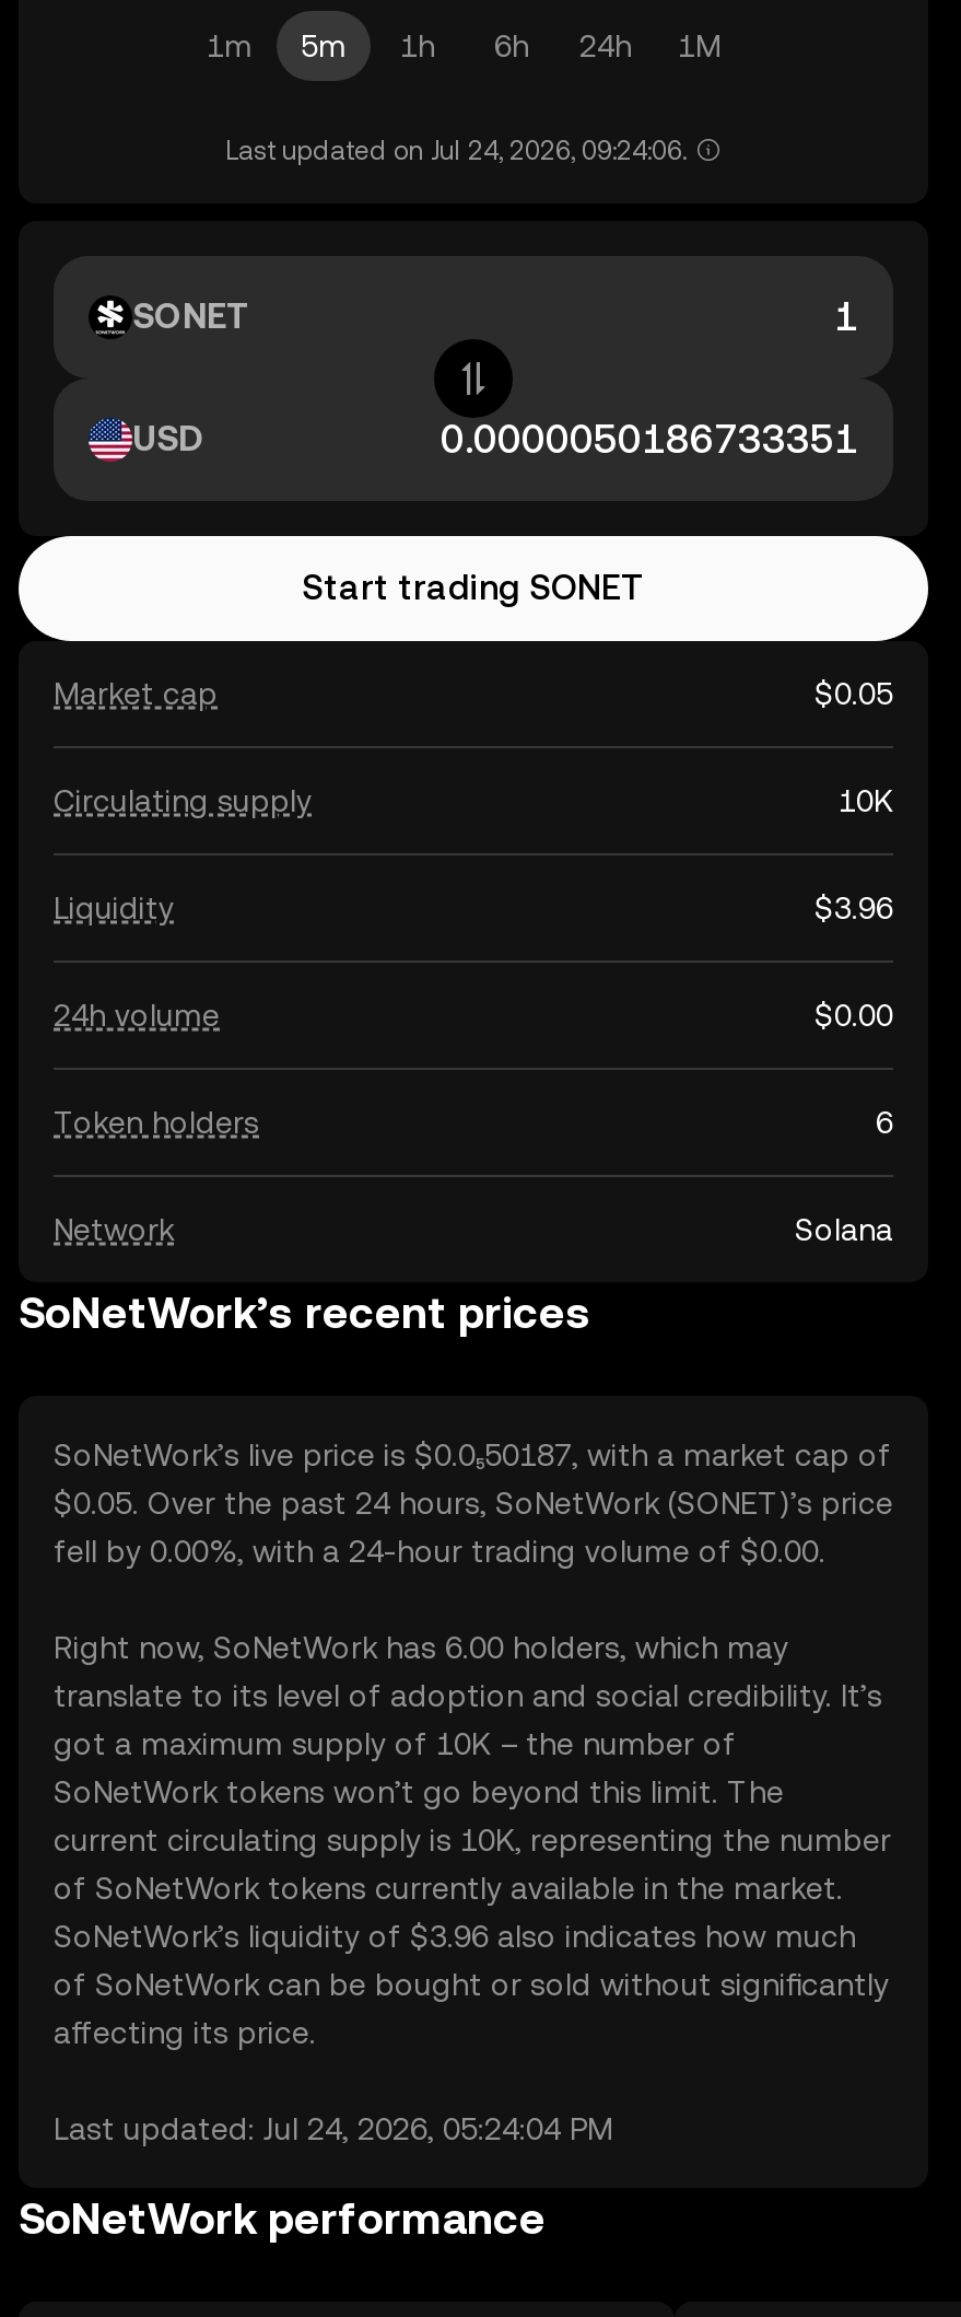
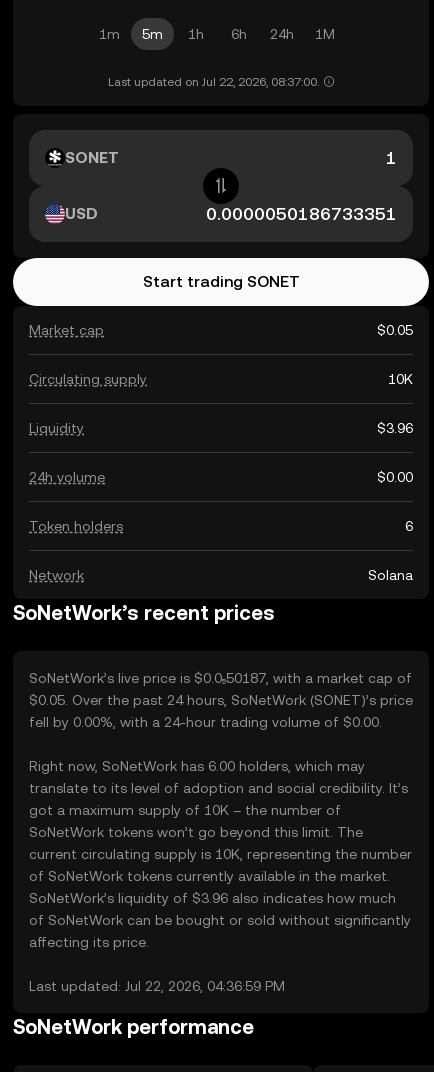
[225,136,687,166] Last updated on Jul 24, 2026, 09:24:06. -> [107,75,318,89] Last updated on Jul 22, 2026, 08:37:00.
[54,2111,613,2146] Last updated: Jul 24, 2026, 05:24:04 PM -> [29,978,285,994] Last updated: Jul 22, 2026, 04:36:59 PM

